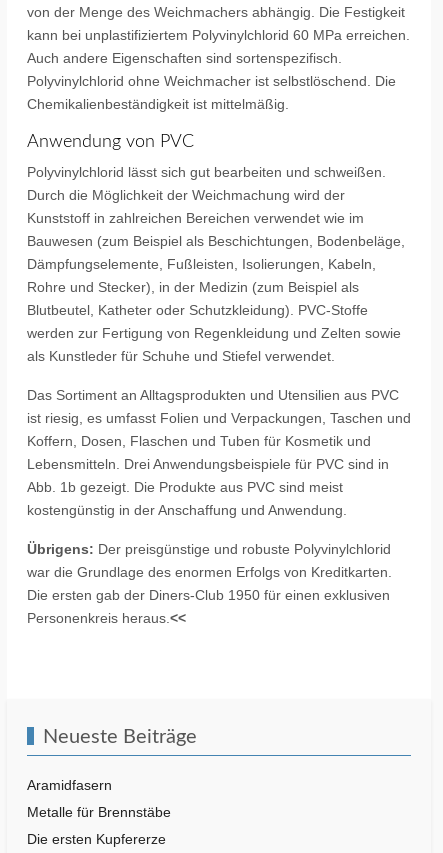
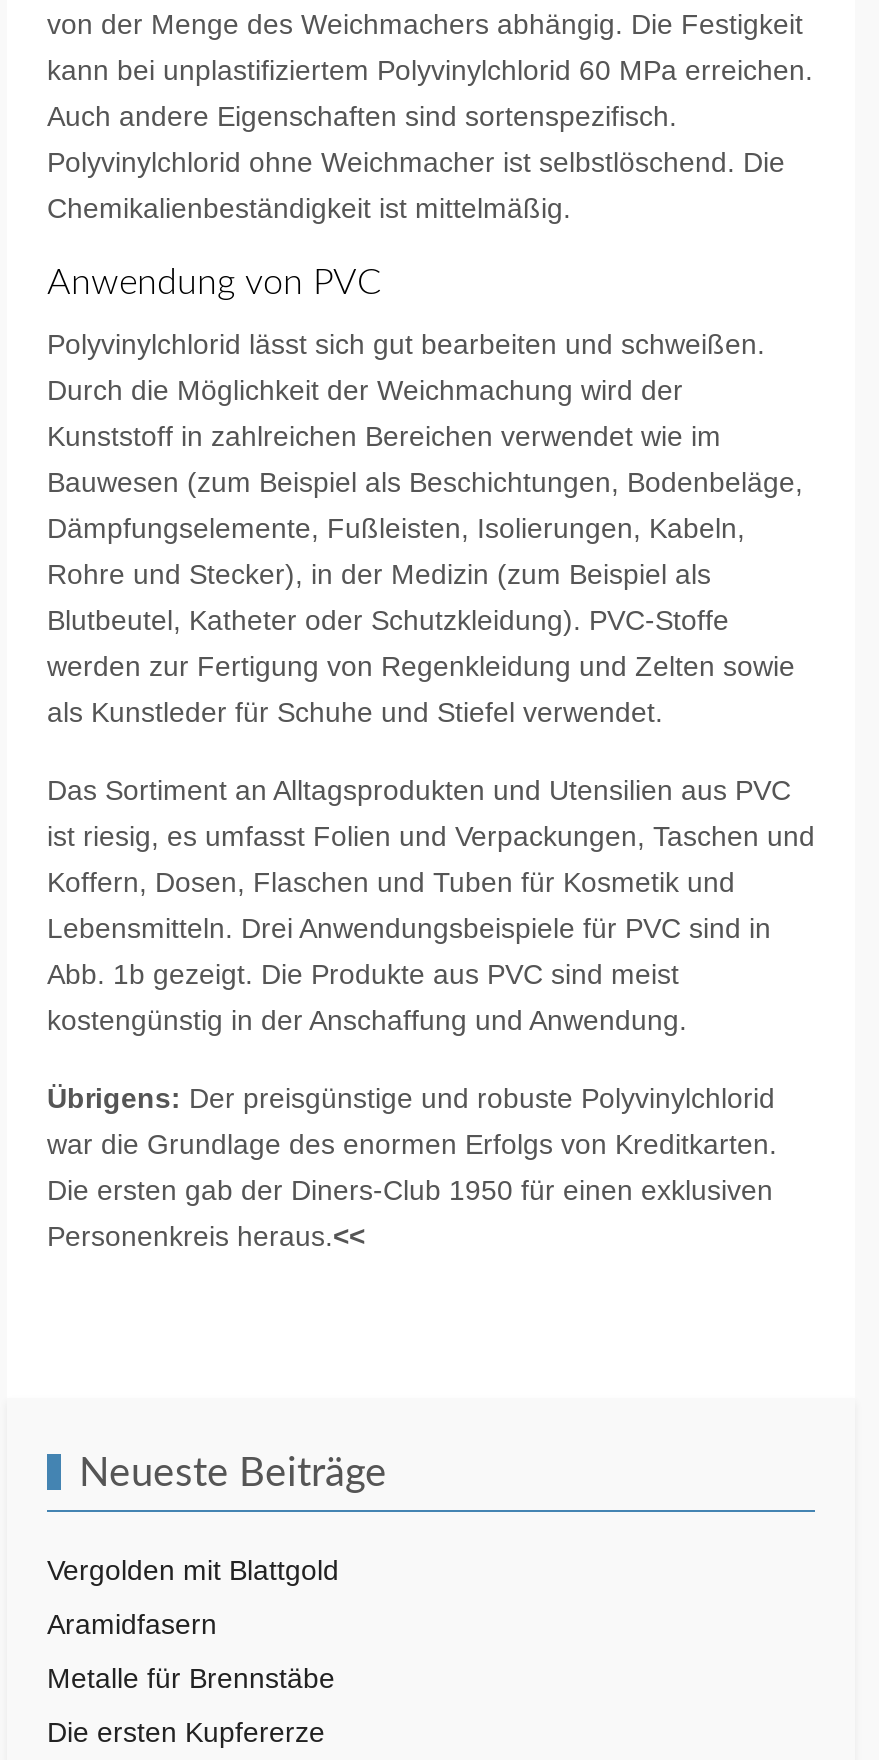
none -> [47,1554,339,1586] Vergolden mit Blattgold

